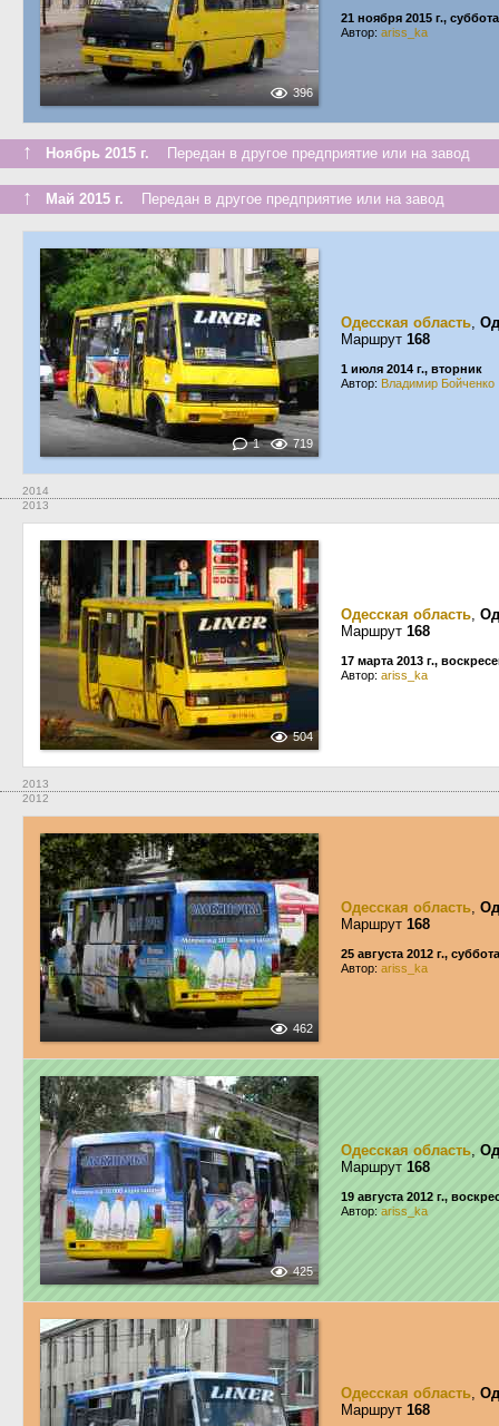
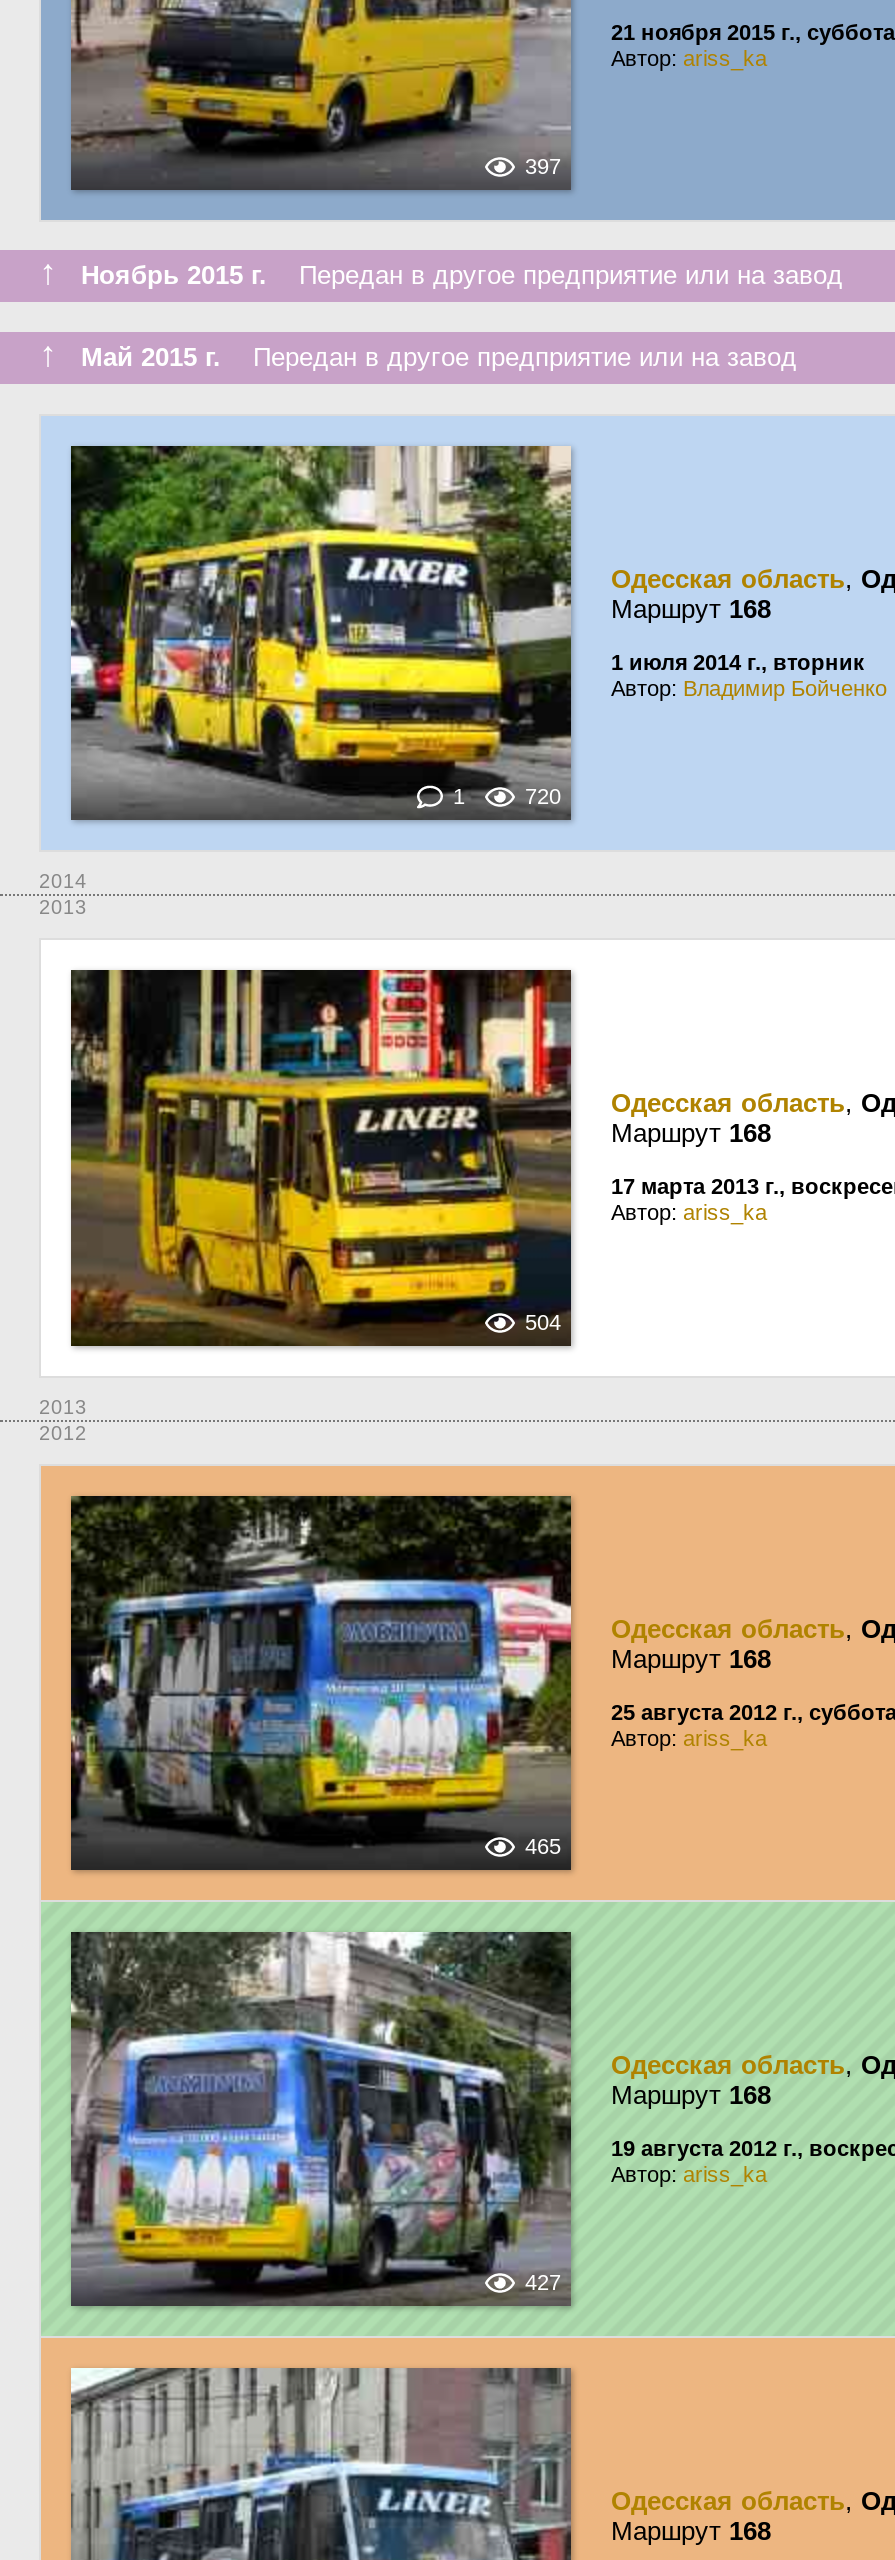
[293,86,313,99] 396 -> [525,154,561,178] 397
[293,437,313,450] 719 -> [525,784,561,808] 720
[293,1022,313,1035] 462 -> [525,1834,561,1858] 465
[293,1264,313,1278] 425 -> [525,2270,561,2294] 427

